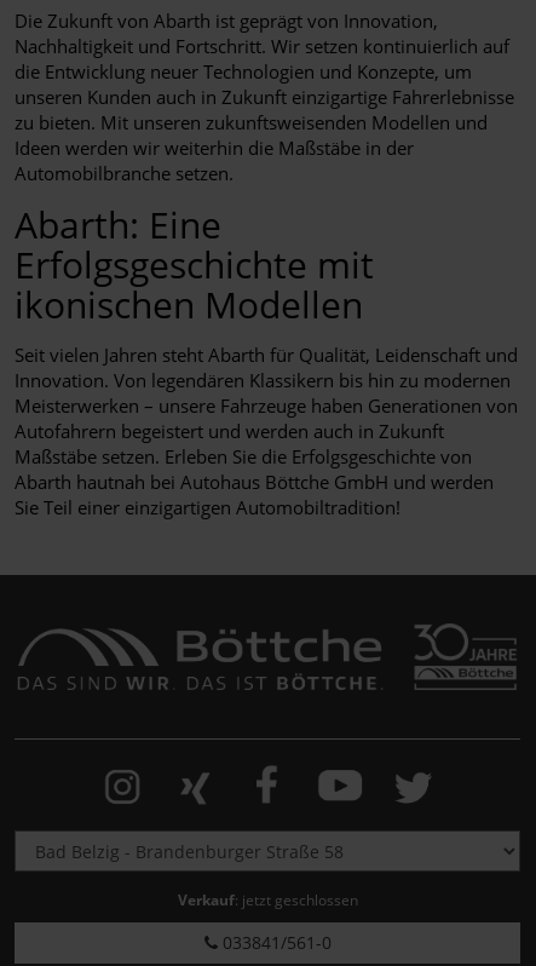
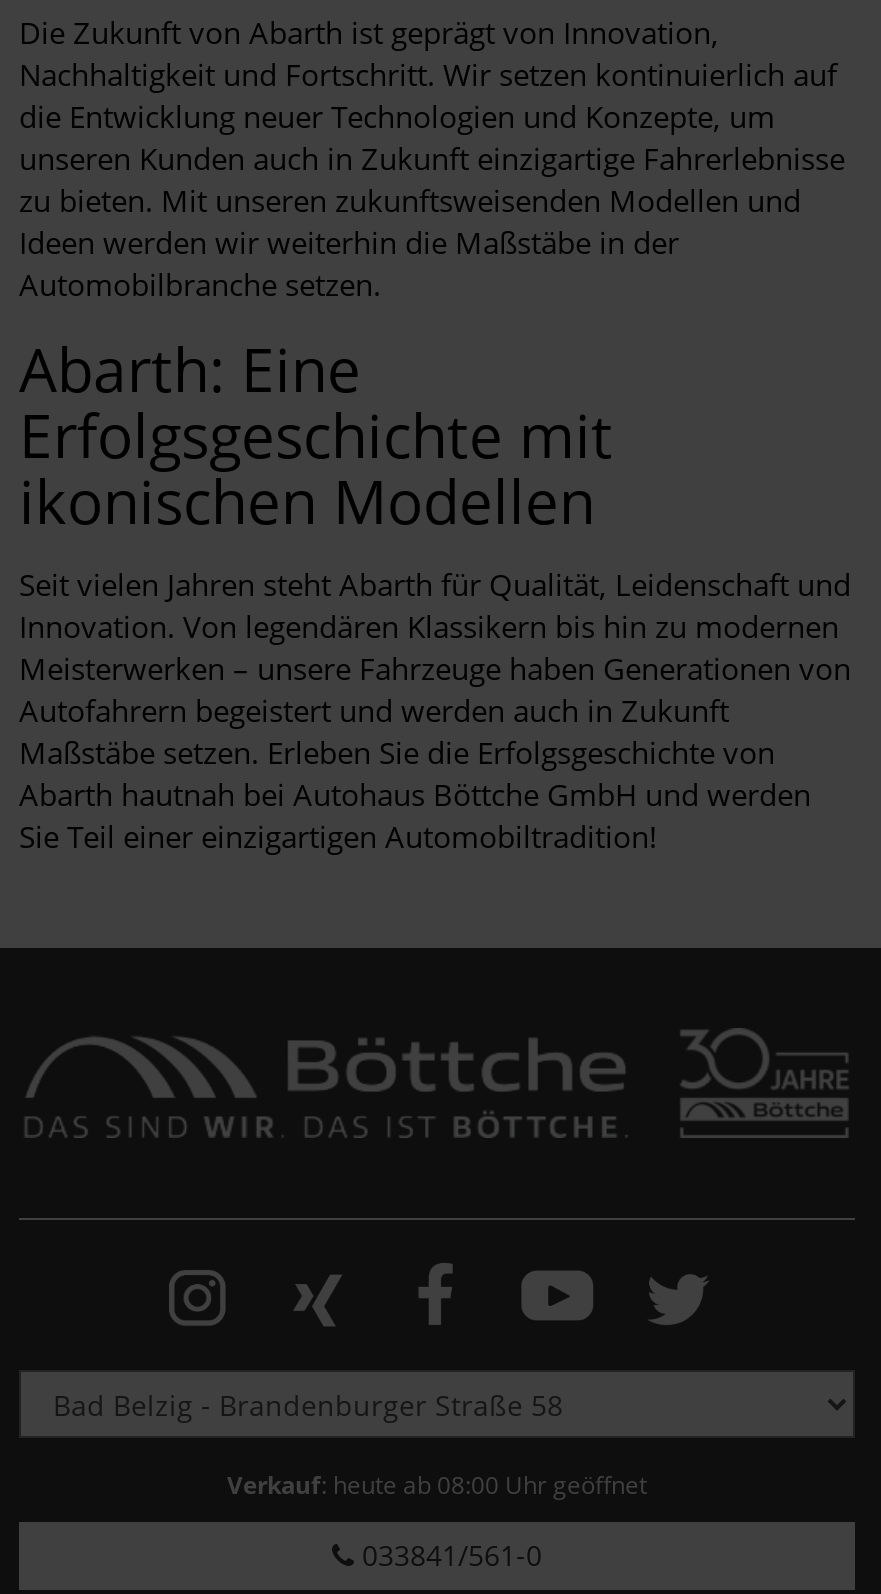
[177,890,358,910] Verkauf: jetzt geschlossen -> [227,1469,647,1501] Verkauf: heute ab 08:00 Uhr geöffnet

